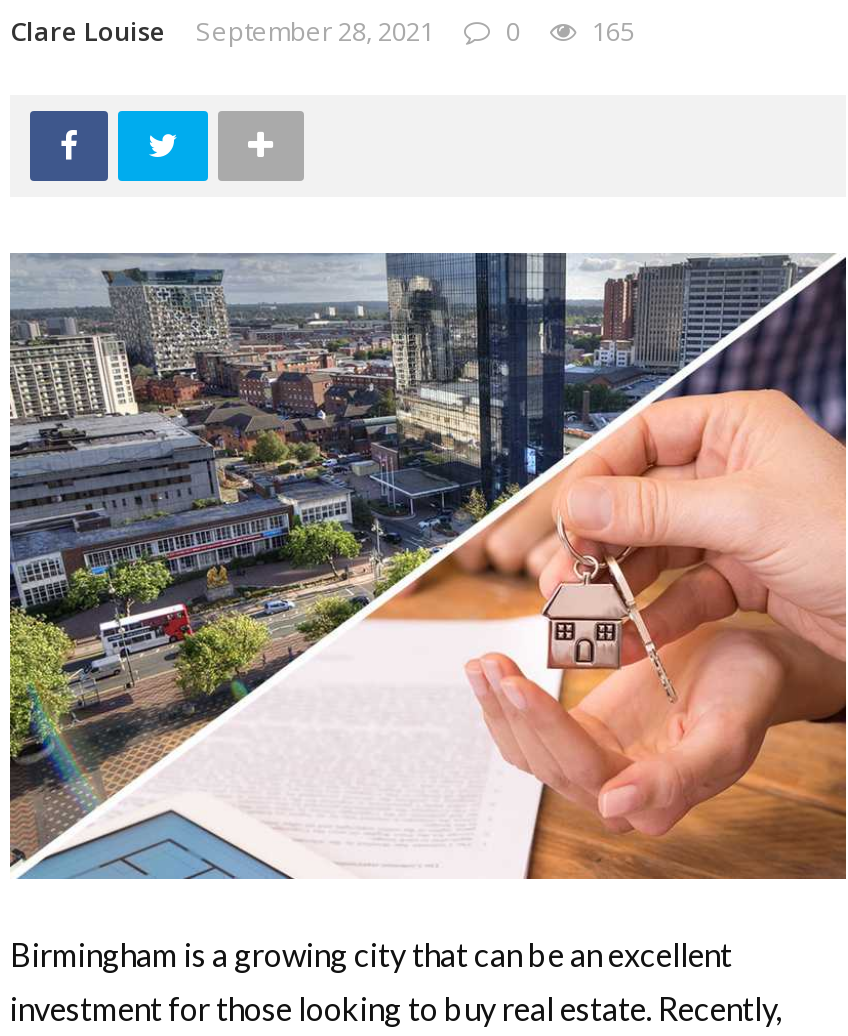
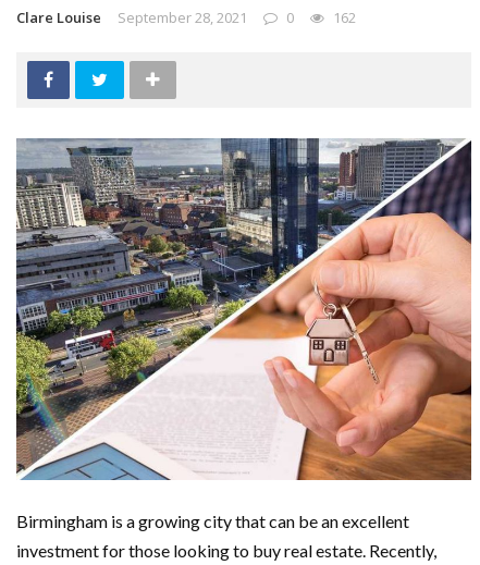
[10,13,634,49] Clare Louise September 28, 2021 0 165 -> [16,8,356,27] Clare Louise September 28, 2021 0 162

